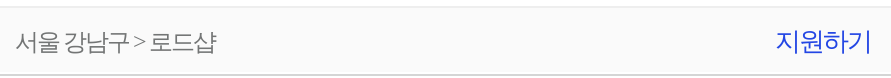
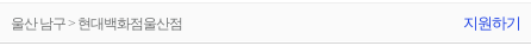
[15,28,215,56] 서울 강남구 > 로드샵 -> [11,15,182,32] 울산 남구 > 현대백화점울산점

